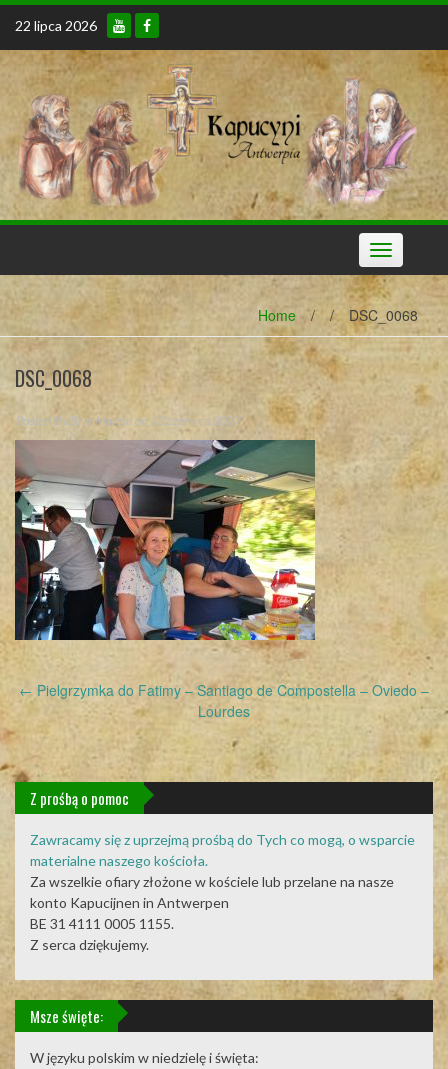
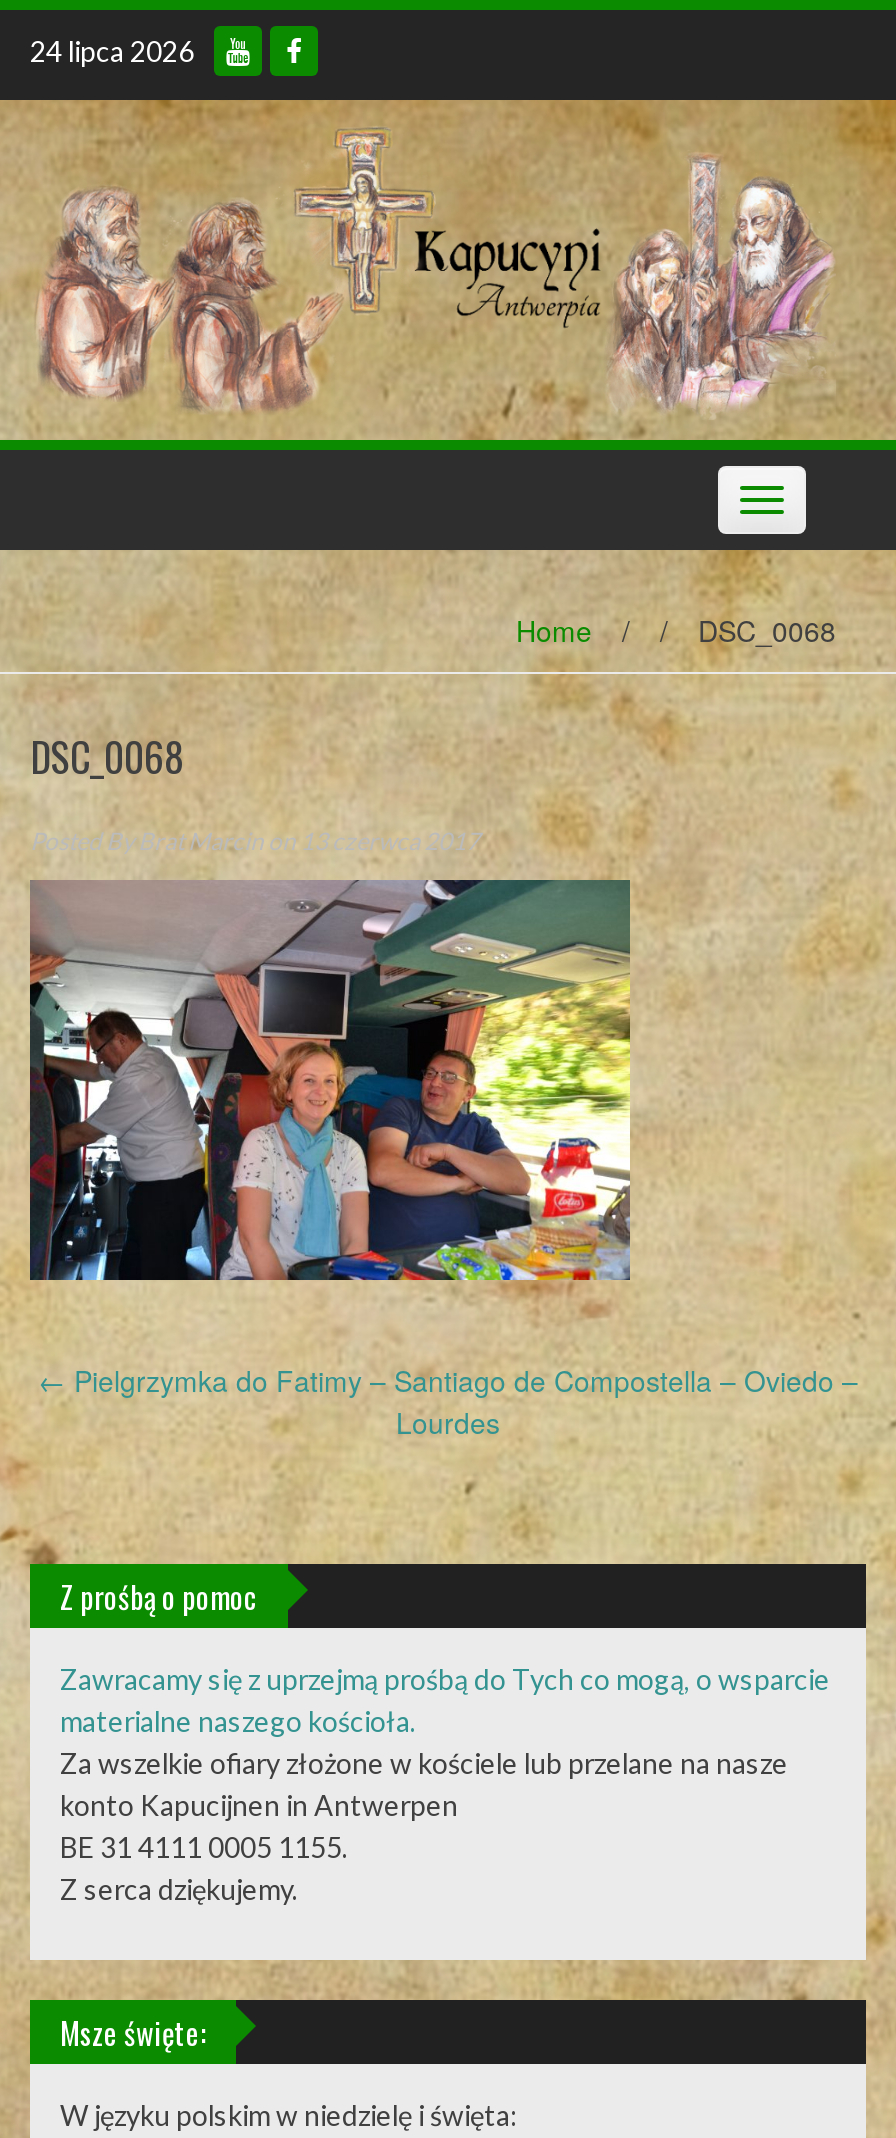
[15,17,97,34] 22 lipca 2026 -> [30,34,194,68] 24 lipca 2026

